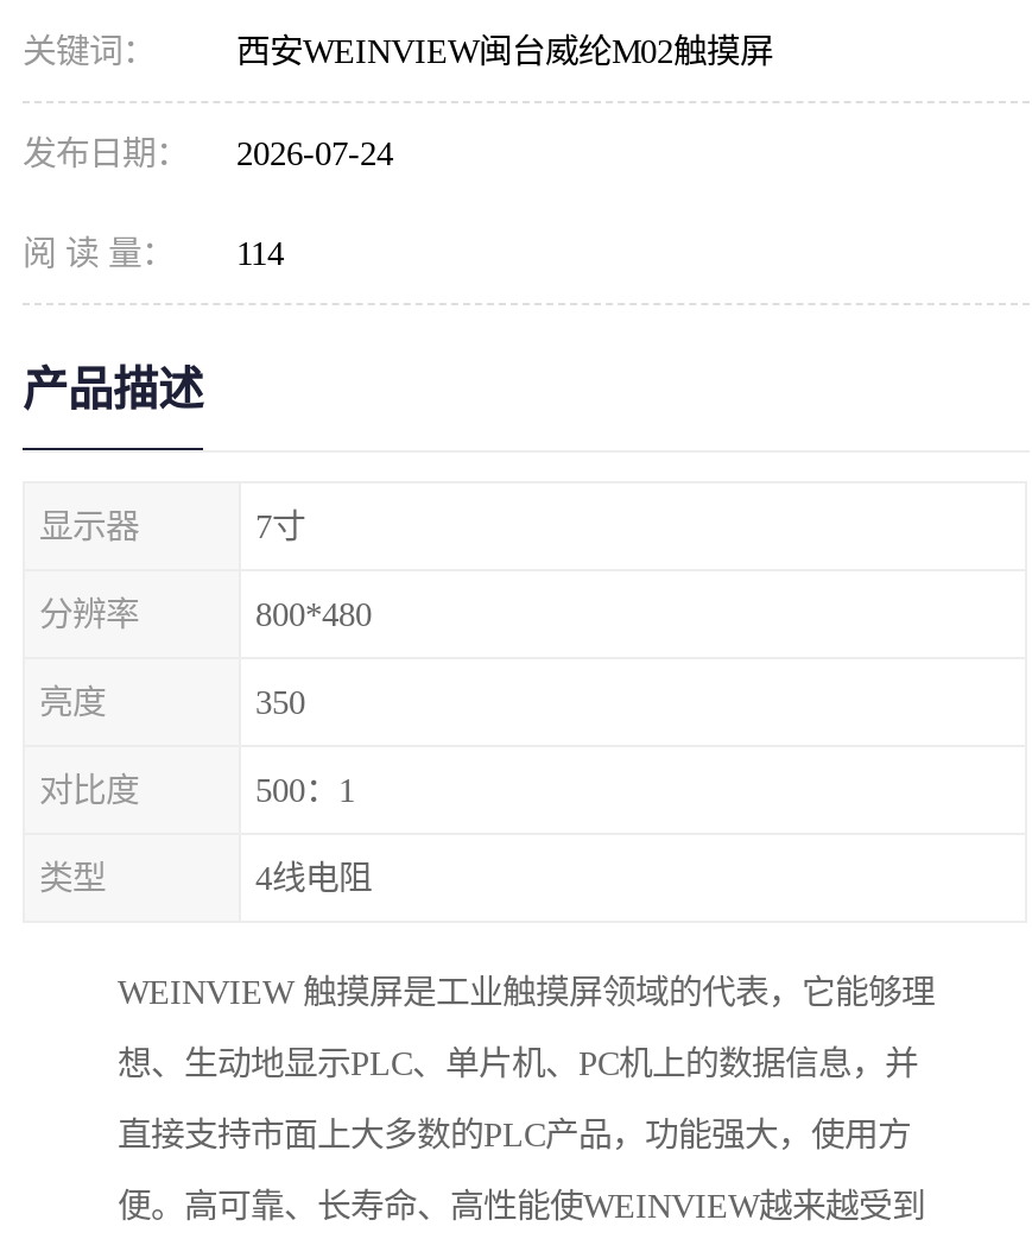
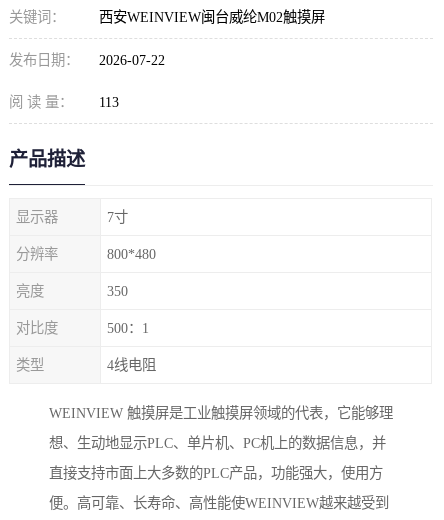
[23,134,393,172] 发布日期： 2026-07-24 -> [9,52,165,68] 发布日期： 2026-07-22
[23,234,284,272] 阅 读 量： 114 -> [9,94,119,110] 阅 读 量： 113

